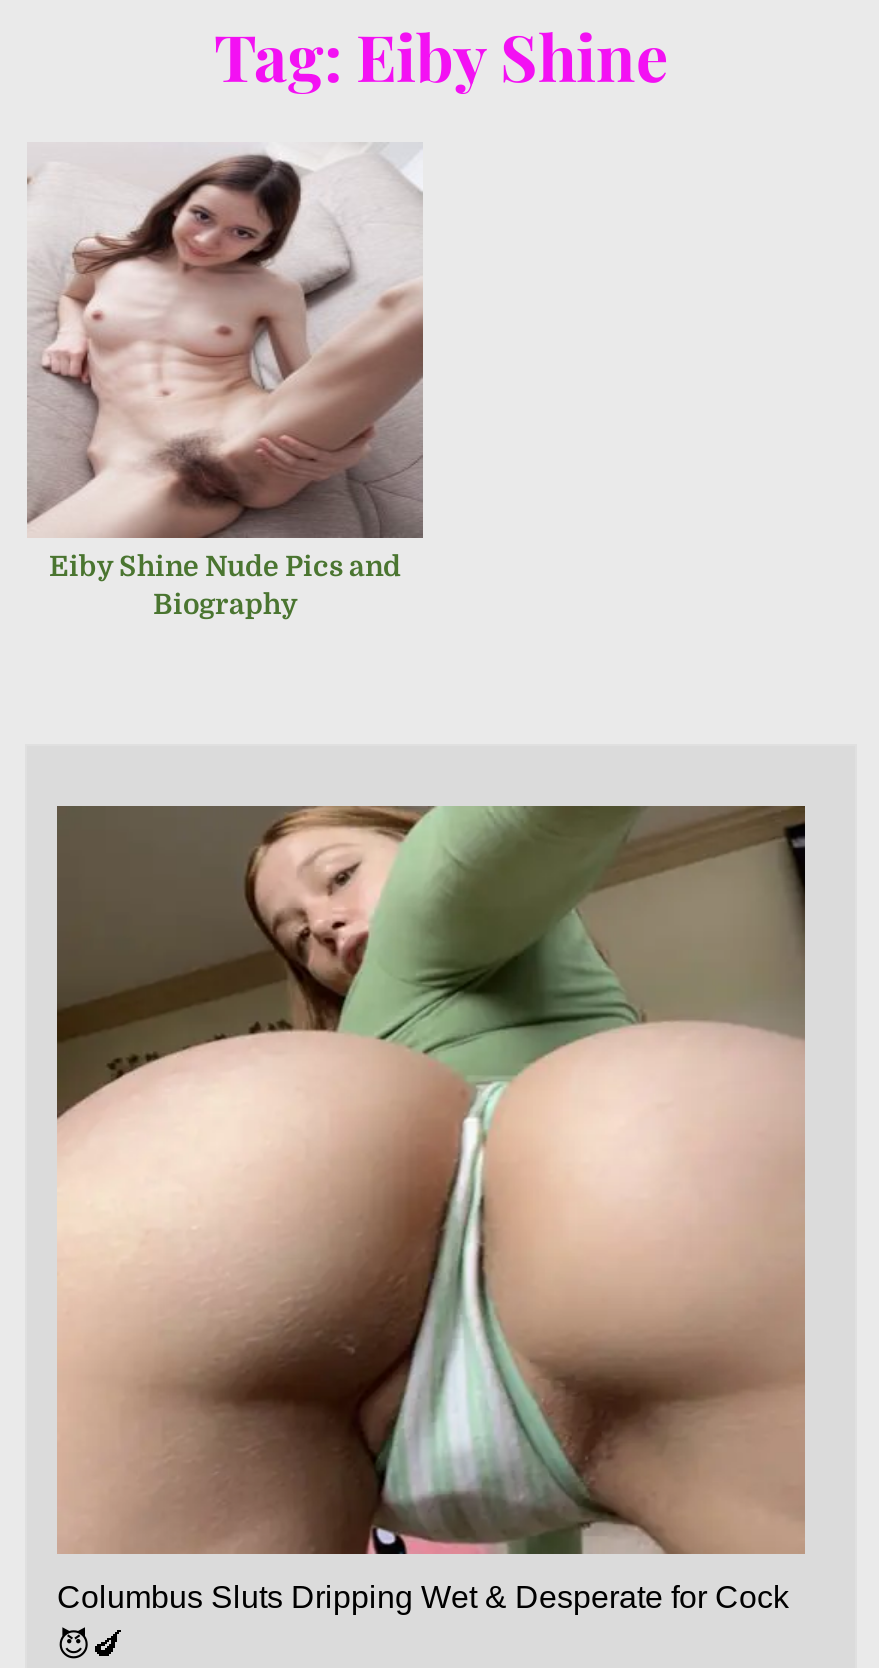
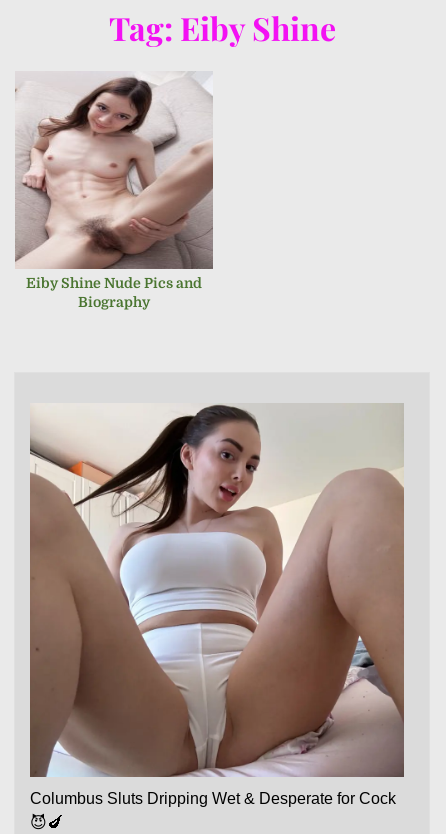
[55,804,807,1556] [image] -> [29,403,404,777] [image]

